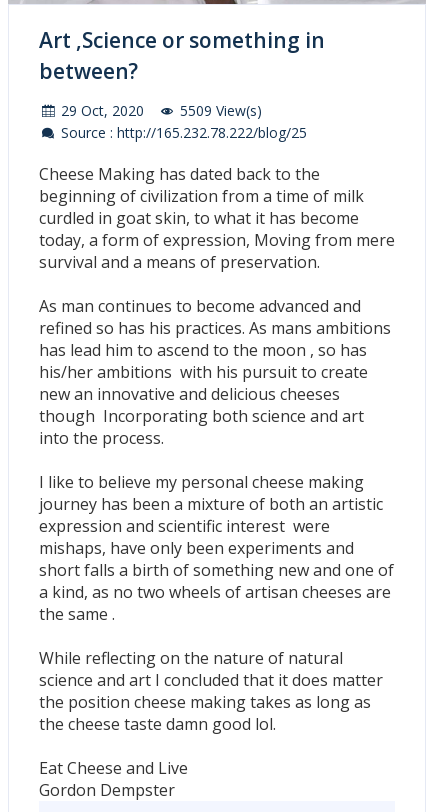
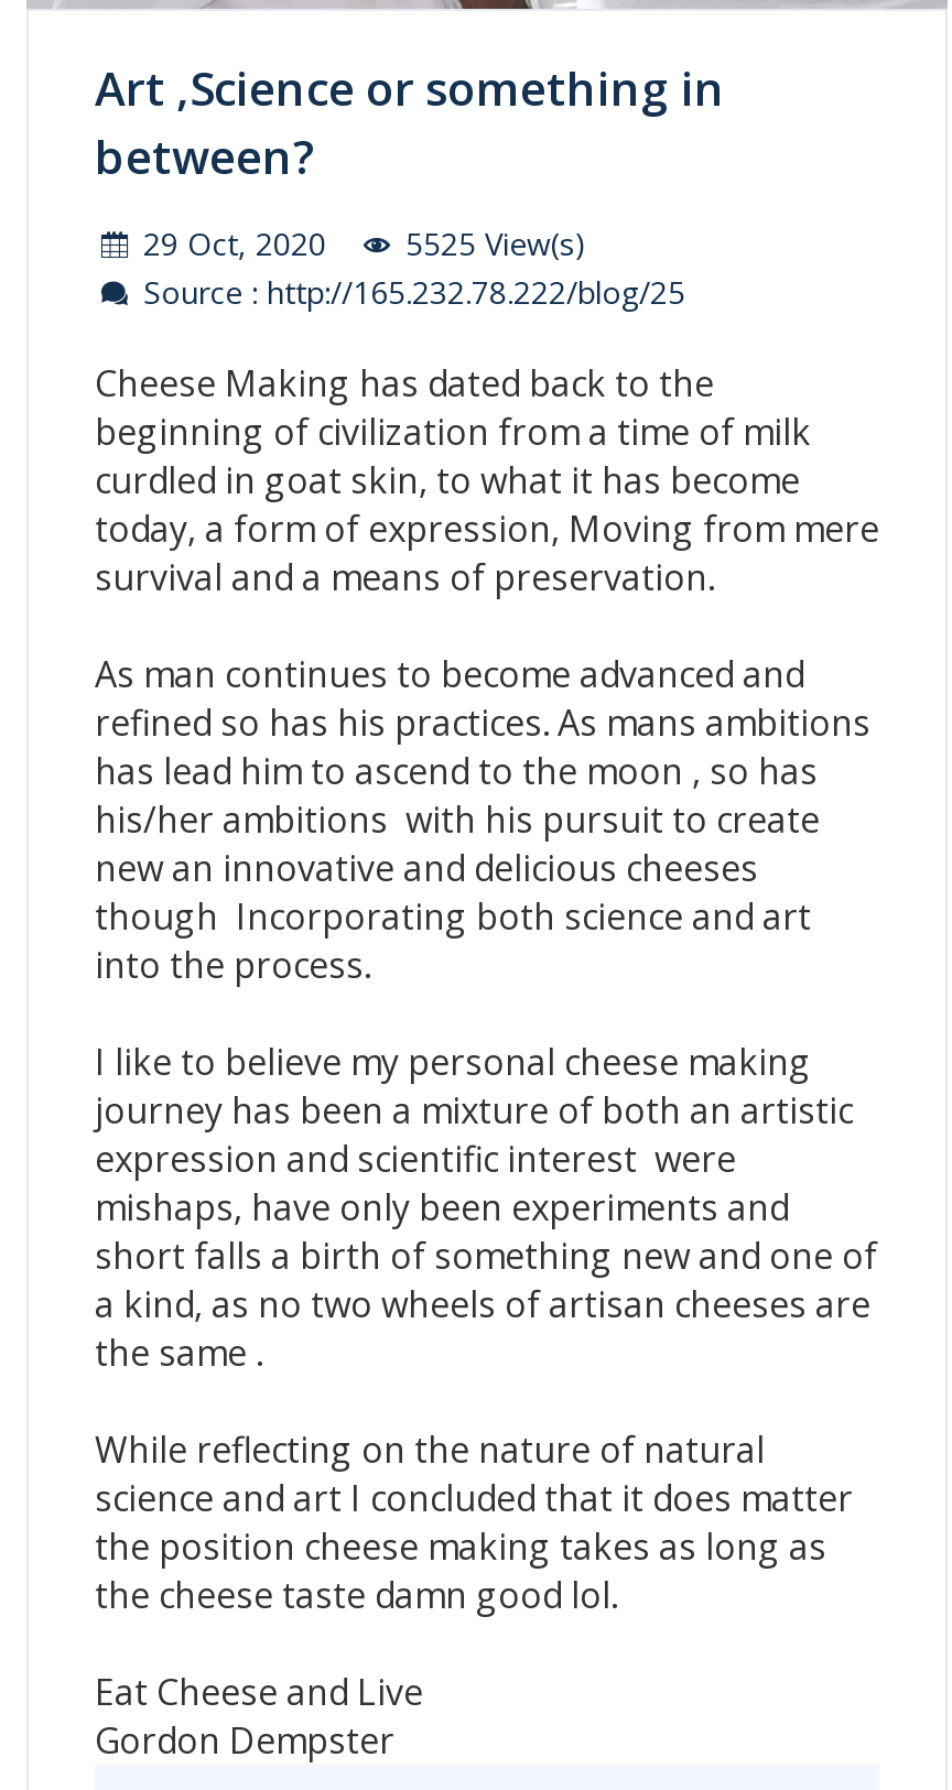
[57,101,262,120] 29 Oct, 2020 5509 View(s) -> [134,222,586,264] 29 Oct, 2020 5525 View(s)

